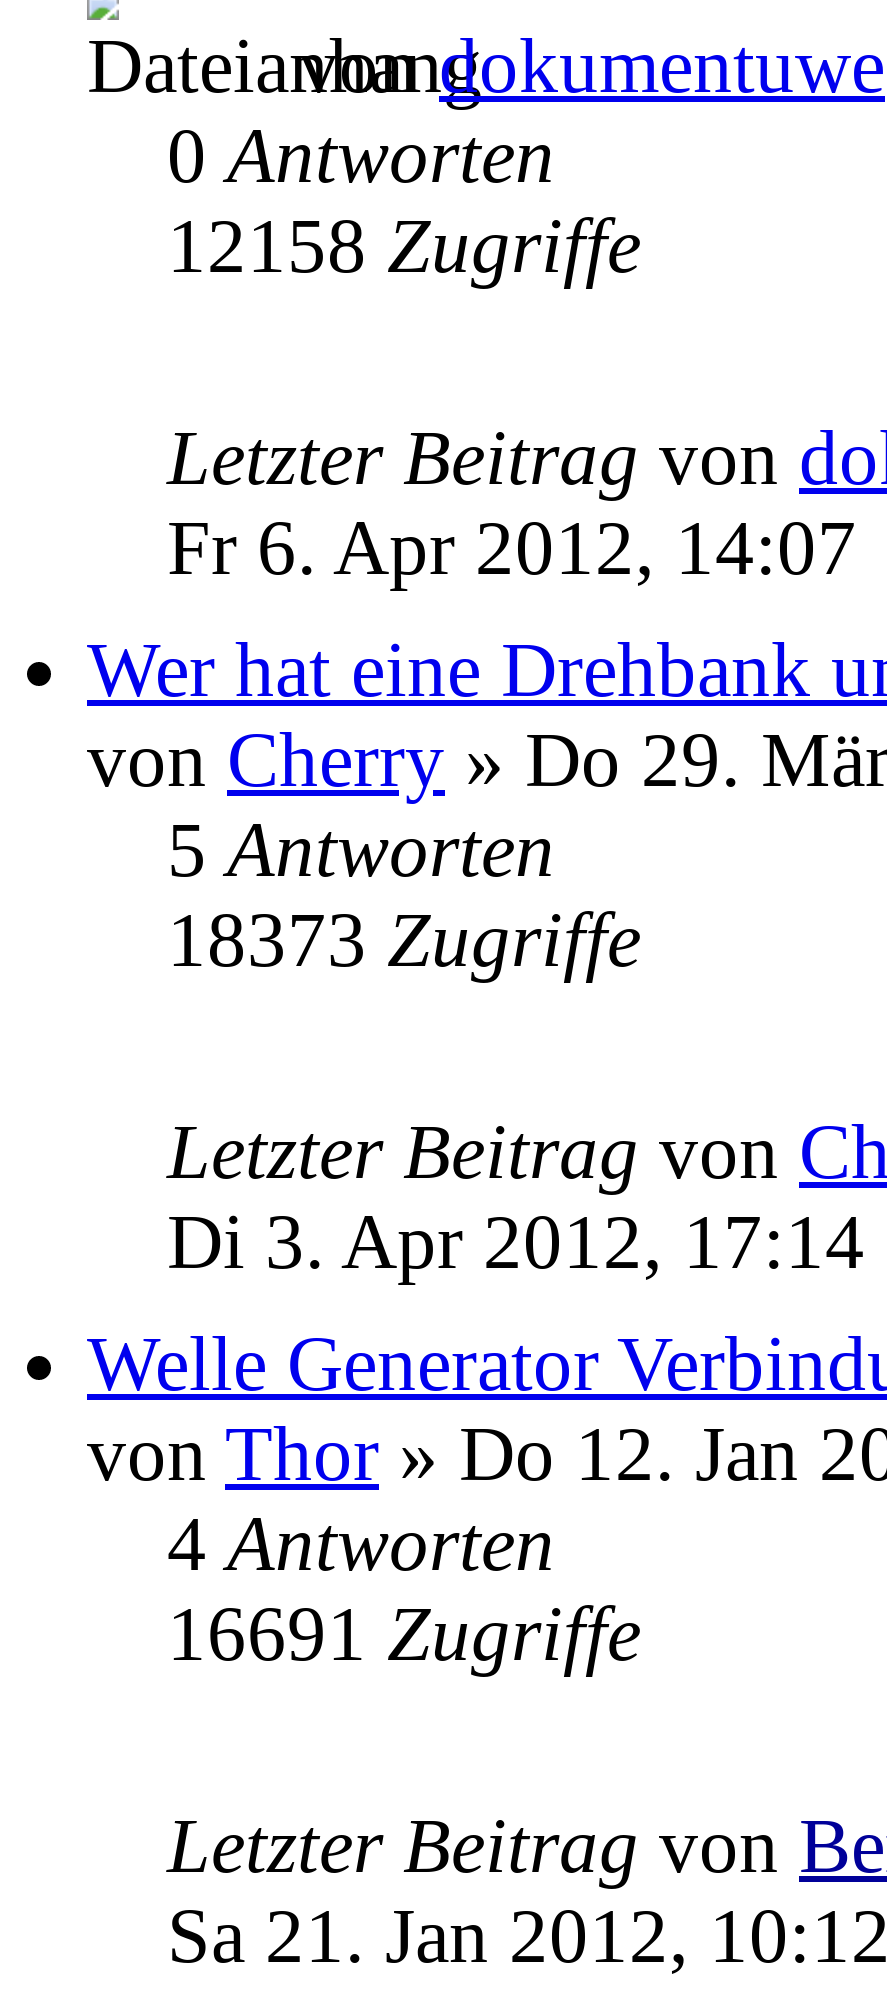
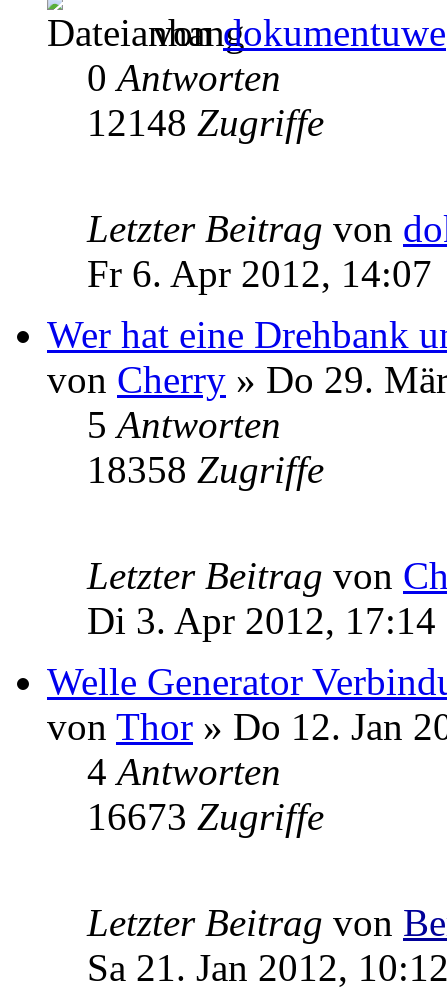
[167,202,641,288] 12158 Zugriffe -> [87,101,324,144] 12148 Zugriffe
[167,896,641,982] 18373 Zugriffe -> [87,448,324,491] 18358 Zugriffe
[167,1590,641,1676] 16691 Zugriffe -> [87,795,324,838] 16673 Zugriffe

